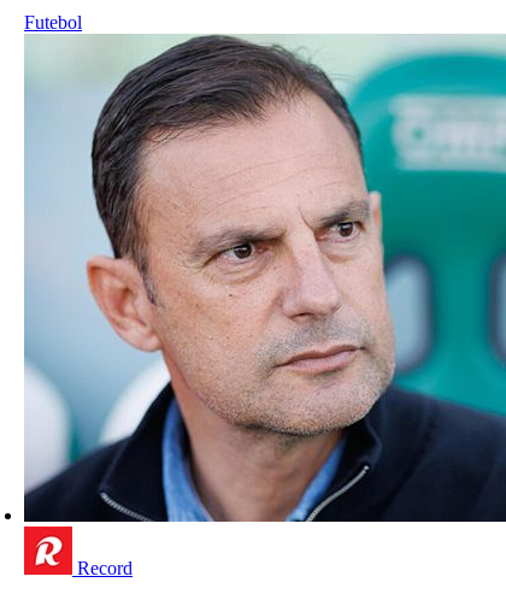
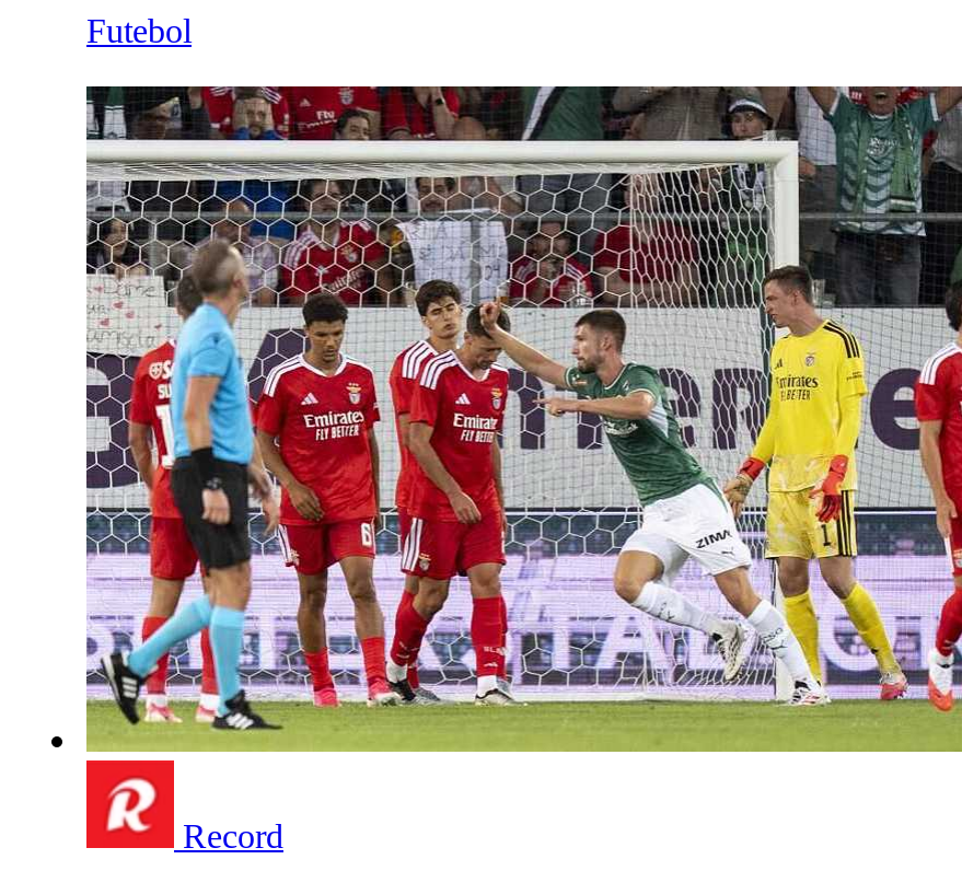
[23,34,502,523] [image] -> [84,54,955,754] [image]

